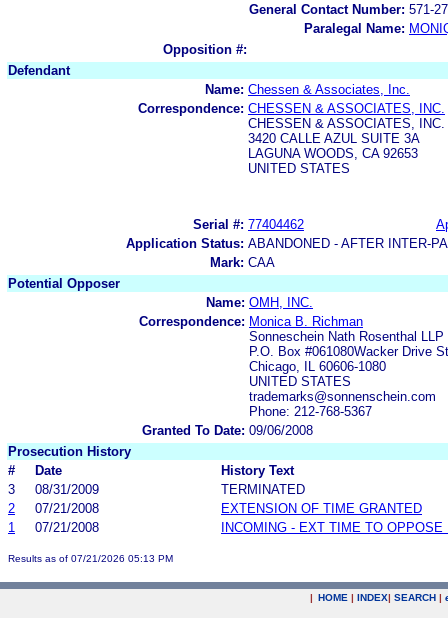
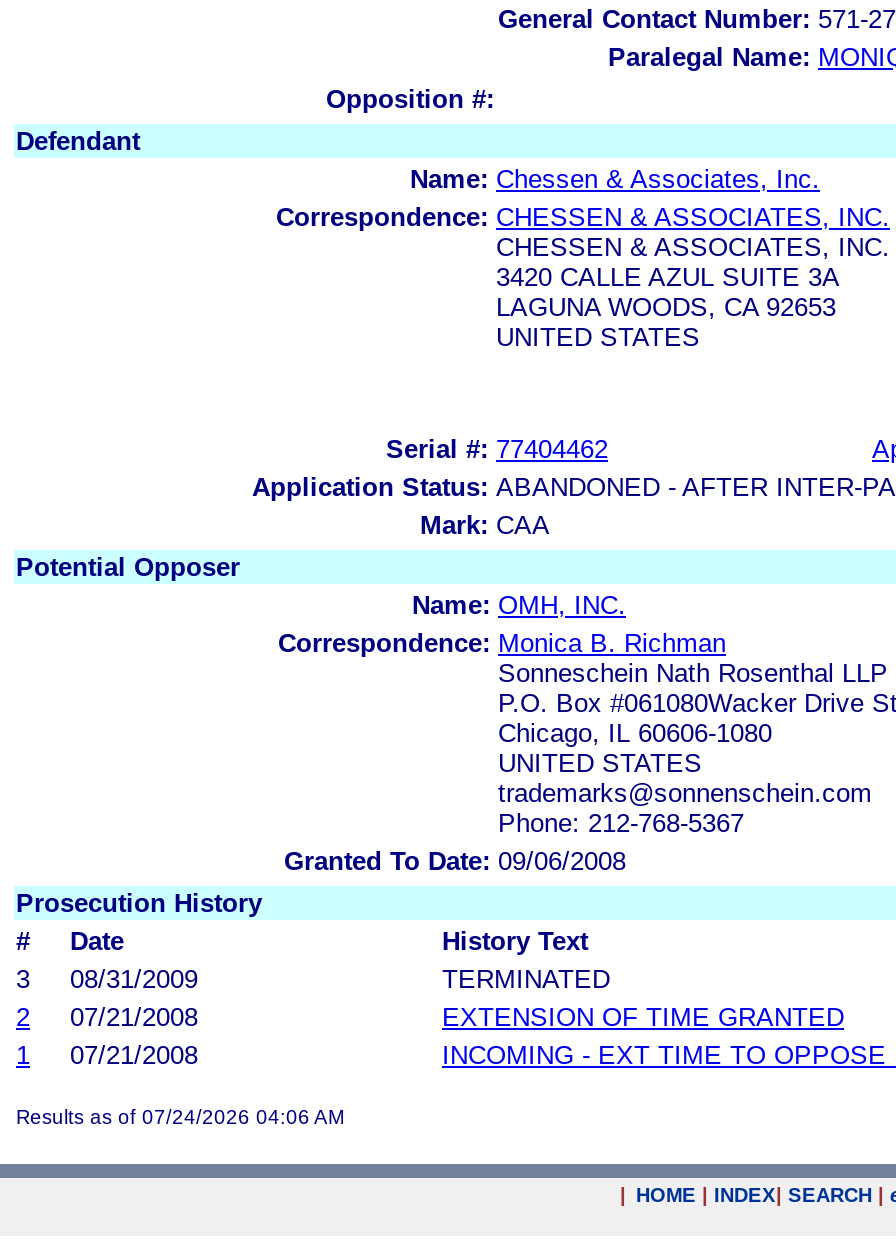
[8,553,173,564] Results as of 07/21/2026 05:13 PM -> [16,1106,344,1128] Results as of 07/24/2026 04:06 AM

